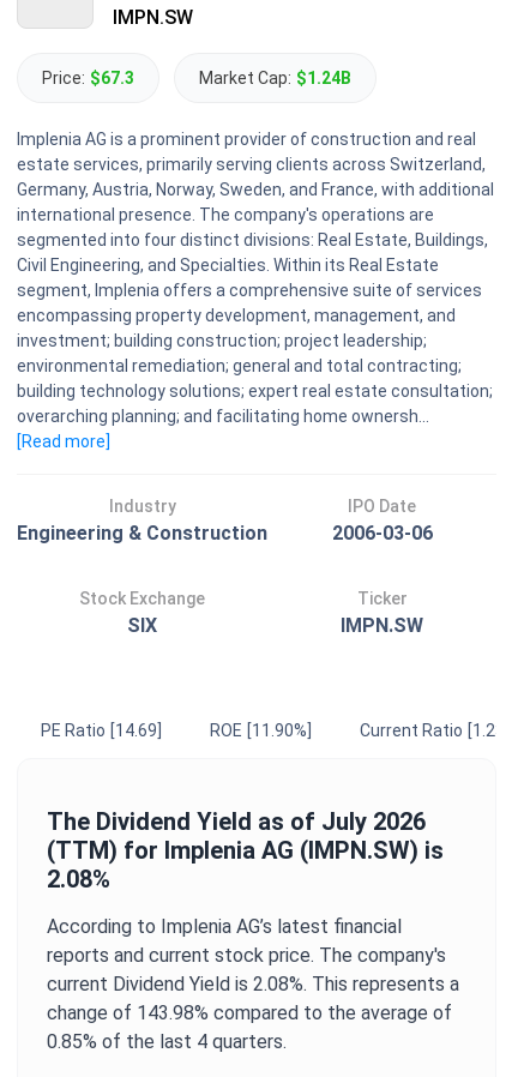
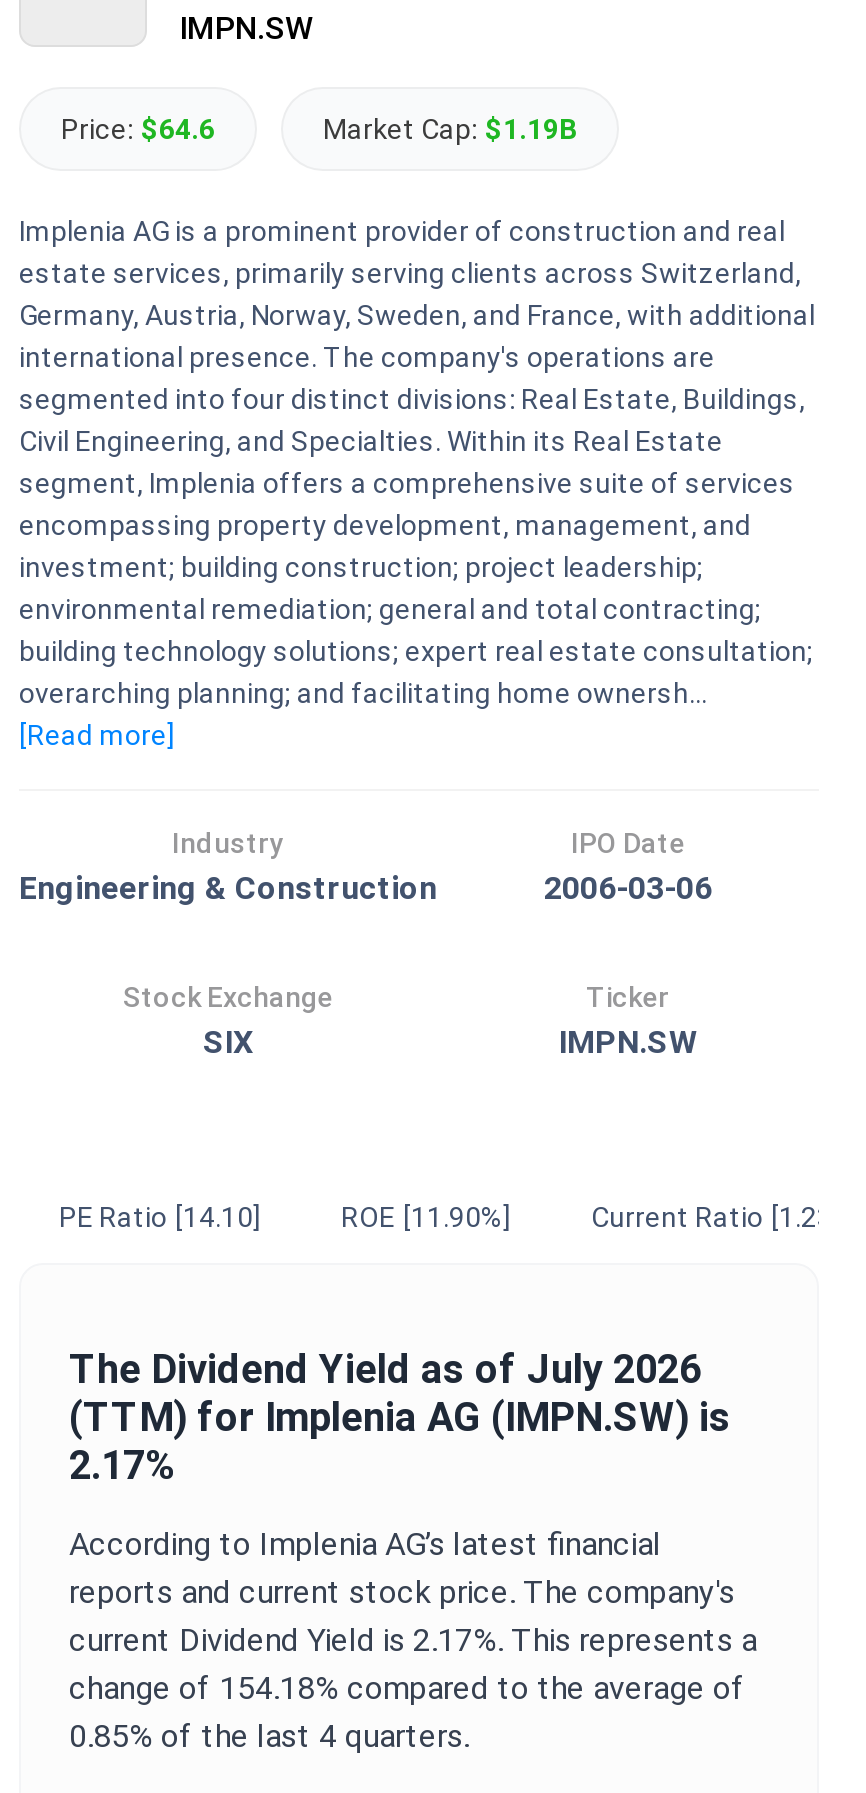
[42,68,134,88] Price: $67.3 -> [61,113,215,145] Price: $64.6
[199,68,351,88] Market Cap: $1.24B -> [323,113,577,145] Market Cap: $1.19B
[41,721,162,740] PE Ratio [14.69] -> [59,1201,261,1233] PE Ratio [14.10]
[47,865,110,894] 2.08% -> [69,1441,175,1489] 2.17%
[47,973,459,995] current Dividend Yield is 2.08%. This represents a -> [69,1621,757,1659] current Dividend Yield is 2.17%. This represents a
[47,1001,452,1024] change of 143.98% compared to the average of -> [69,1669,745,1707] change of 154.18% compared to the average of

